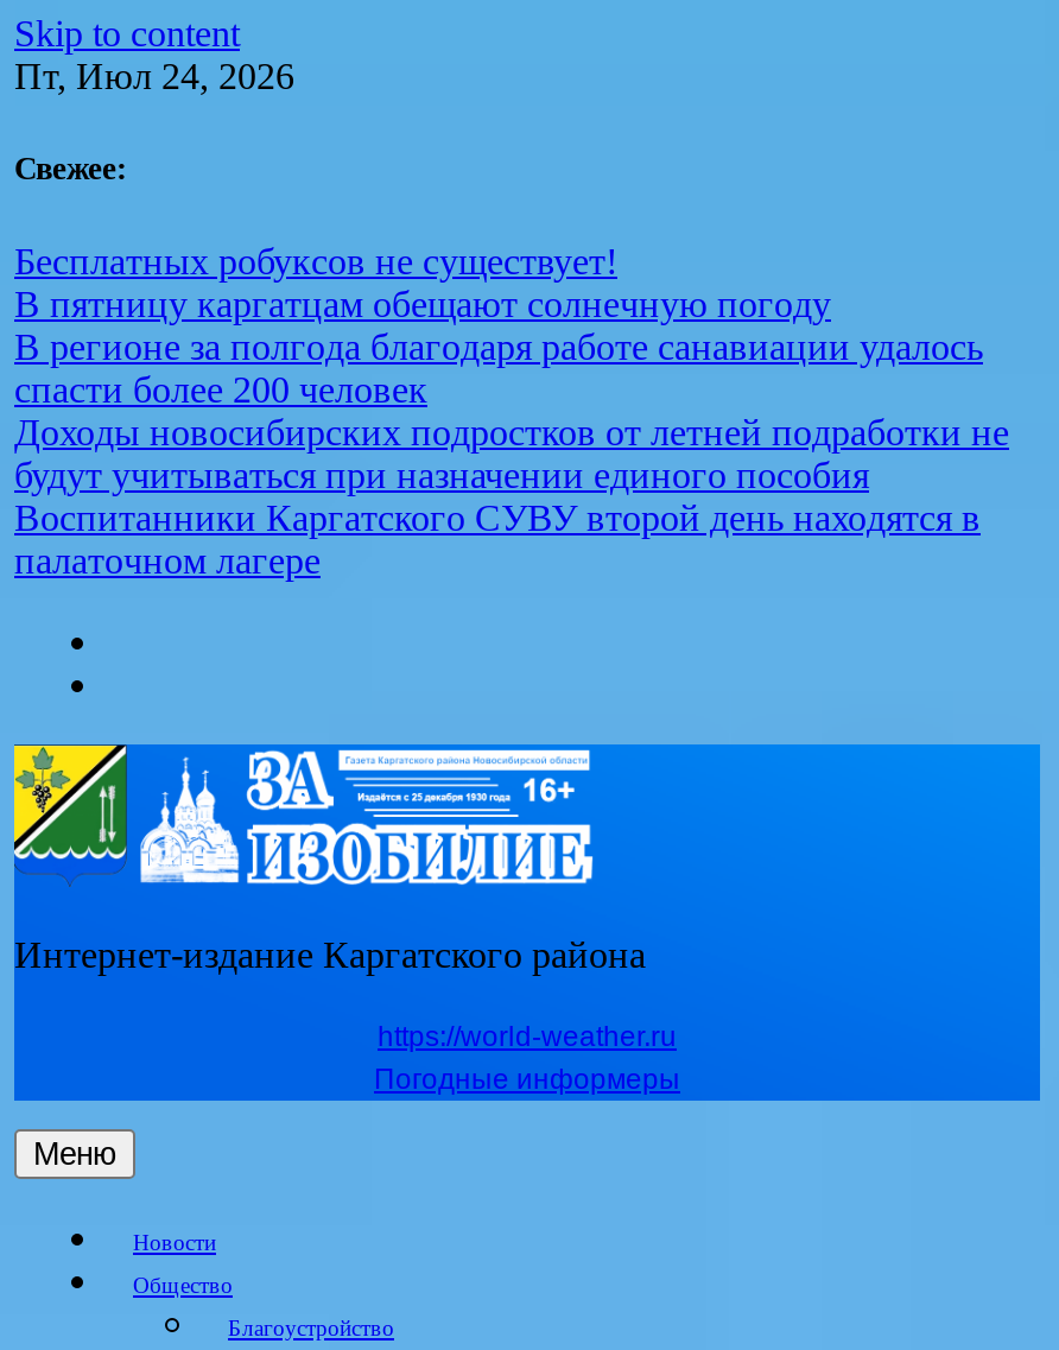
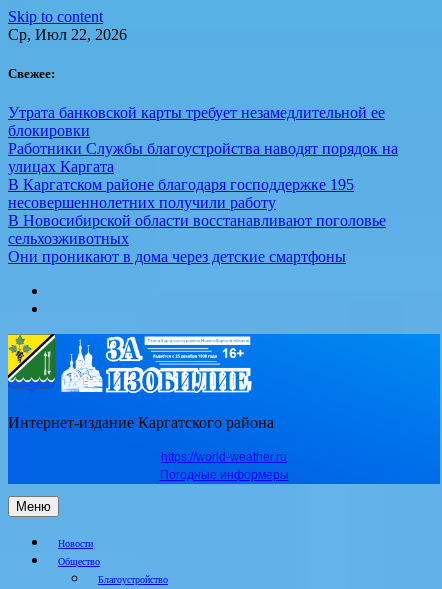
[14,56,294,96] Пт, Июл 24, 2026 -> [8,26,127,43] Ср, Июл 22, 2026
[14,242,1009,581] Бесплатных робуксов не существует! | В пятницу каргатцам обещают солнечную погоду | В регионе за полгода благодаря работе санавиации удалось | спасти более 200 человек | Доходы новосибирских подростков от летней подработки не | будут учитываться при назначении единого пособия | Воспитанники Каргатского СУВУ второй день находятся в | палаточном лагере -> [8,104,398,265] Утрата банковской карты требует незамедлительной ее | блокировки | Работники Службы благоустройства наводят порядок на | улицах Каргата | В Каргатском районе благодаря господдержке 195 | несовершеннолетних получили работу | В Новосибирской области восстанавливают поголовье | сельхозживотных | Они проникают в дома через детские смартфоны

